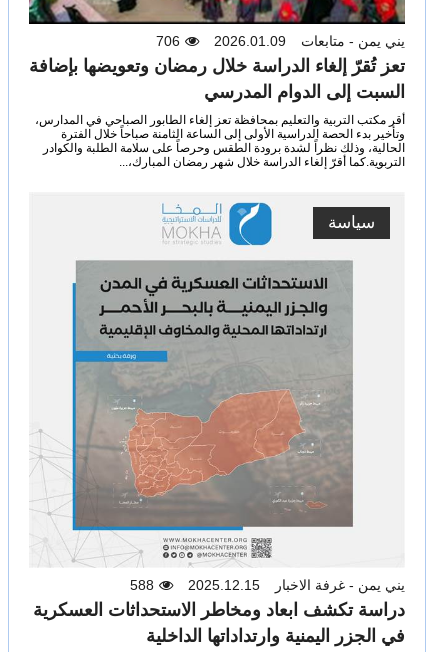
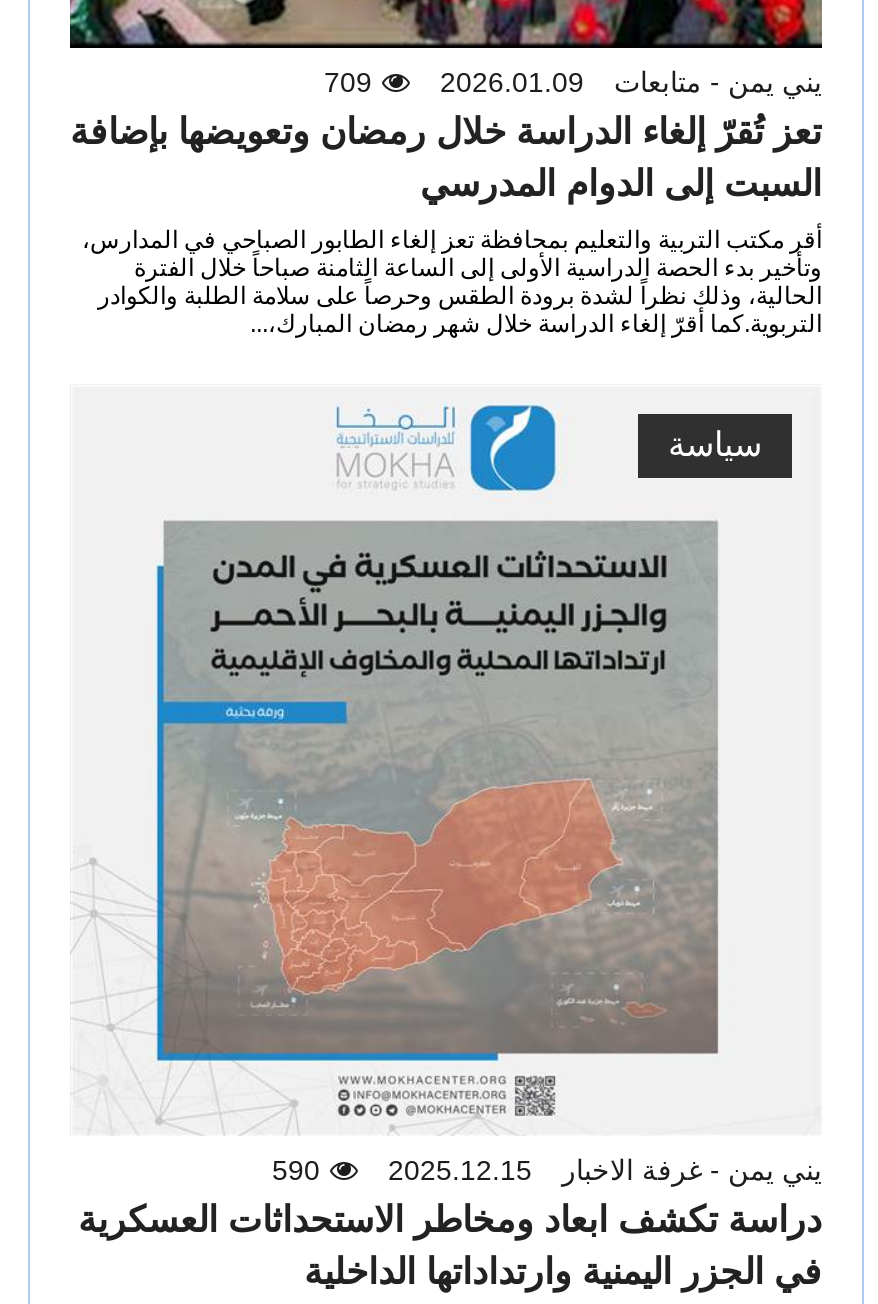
[156,33,180,49] 706 -> [324,65,372,97] 709
[130,577,154,593] 588 -> [272,1154,320,1186] 590

